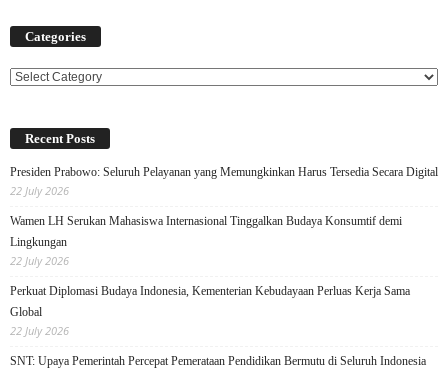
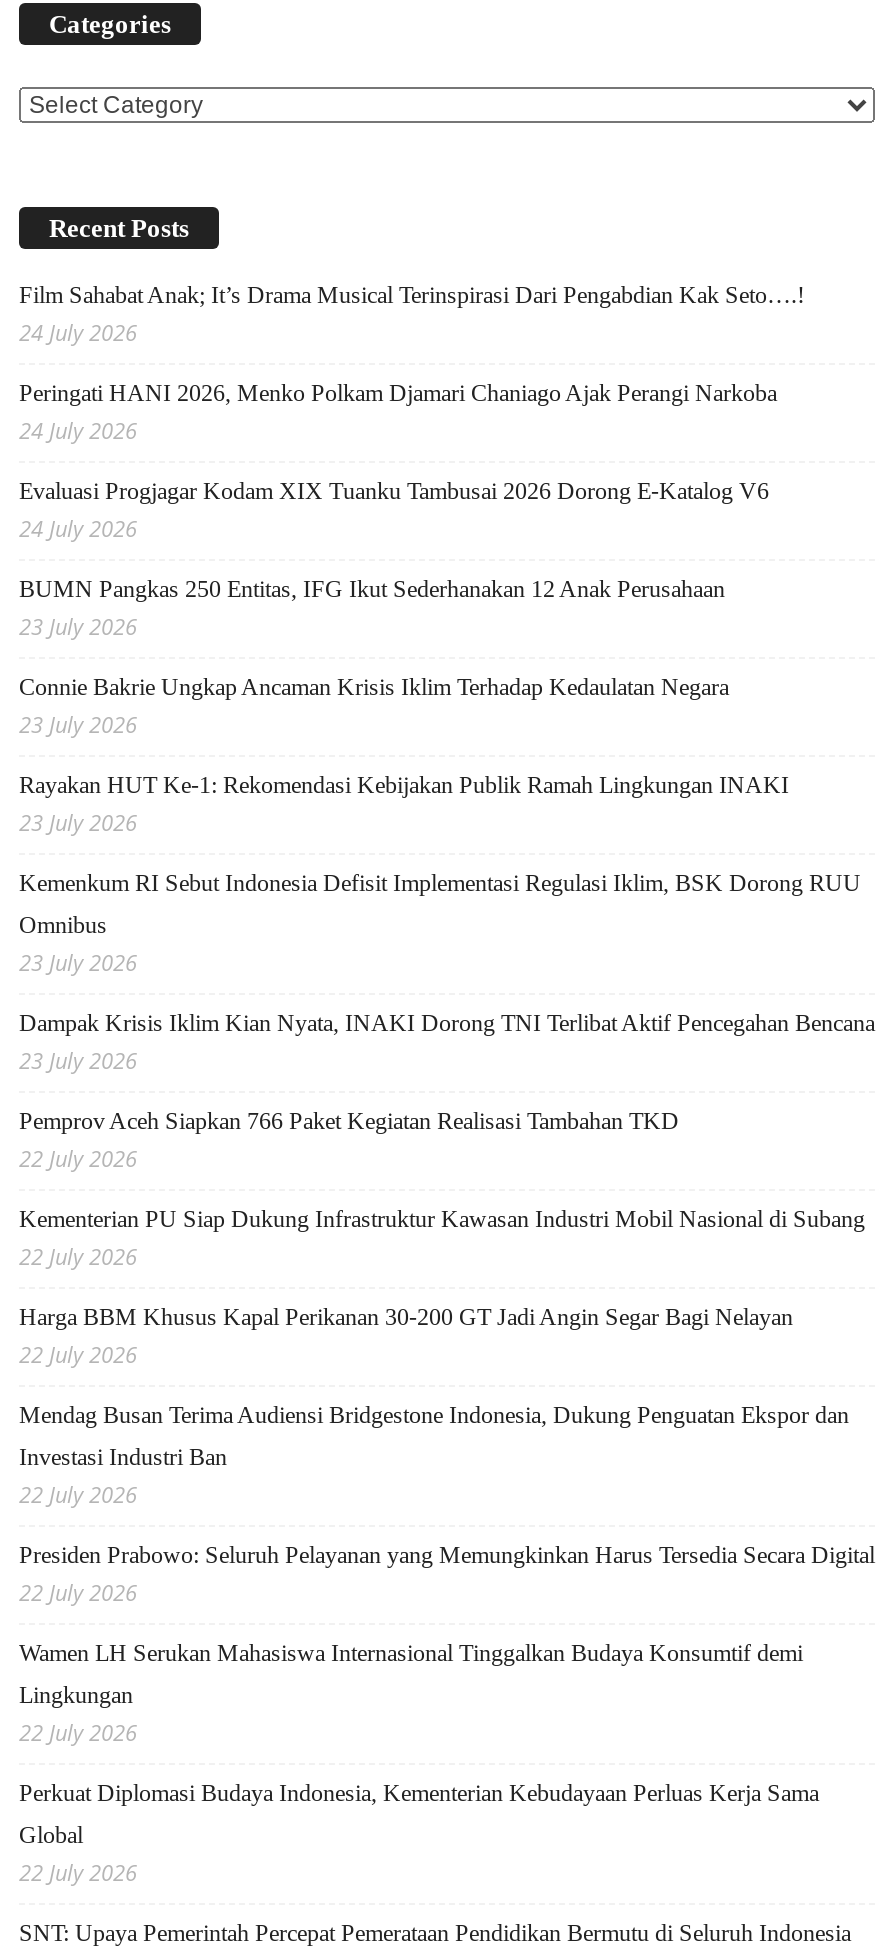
none -> [19,282,875,1510] Film Sahabat Anak; It’s Drama Musical Terinspirasi Dari Pengabdian Kak Seto….! | 24 July 2026 | Peringati HANI 2026, Menko Polkam Djamari Chaniago Ajak Perangi Narkoba | 24 July 2026 | Evaluasi Progjagar Kodam XIX Tuanku Tambusai 2026 Dorong E-Katalog V6 | 24 July 2026 | BUMN Pangkas 250 Entitas, IFG Ikut Sederhanakan 12 Anak Perusahaan | 23 July 2026 | Connie Bakrie Ungkap Ancaman Krisis Iklim Terhadap Kedaulatan Negara | 23 July 2026 | Rayakan HUT Ke-1: Rekomendasi Kebijakan Publik Ramah Lingkungan INAKI | 23 July 2026 | Kemenkum RI Sebut Indonesia Defisit Implementasi Regulasi Iklim, BSK Dorong RUU | Omnibus | 23 July 2026 | Dampak Krisis Iklim Kian Nyata, INAKI Dorong TNI Terlibat Aktif Pencegahan Bencana | 23 July 2026 | Pemprov Aceh Siapkan 766 Paket Kegiatan Realisasi Tambahan TKD | 22 July 2026 | Kementerian PU Siap Dukung Infrastruktur Kawasan Industri Mobil Nasional di Subang | 22 July 2026 | Harga BBM Khusus Kapal Perikanan 30-200 GT Jadi Angin Segar Bagi Nelayan | 22 July 2026 | Mendag Busan Terima Audiensi Bridgestone Indonesia, Dukung Penguatan Ekspor dan | Investasi Industri Ban | 22 July 2026

